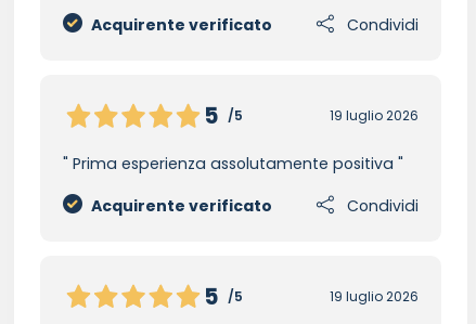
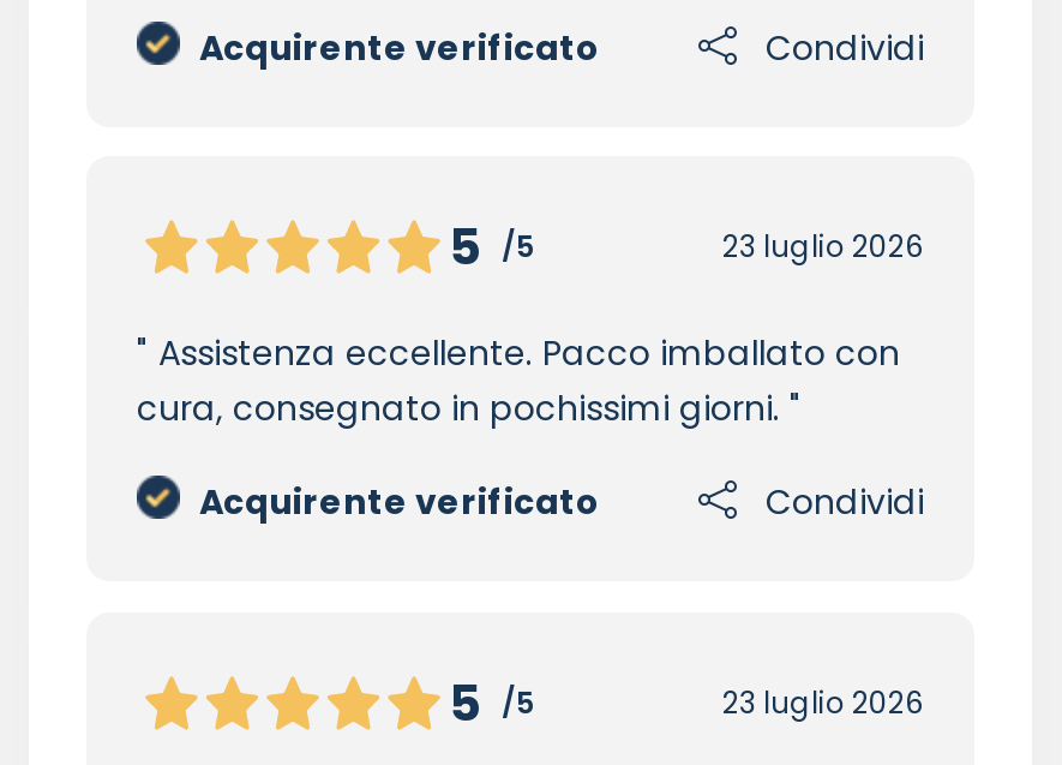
[330,106,419,125] 19 luglio 2026 -> [722,226,924,267] 23 luglio 2026
[68,153,398,175] Prima esperienza assolutamente positiva -> [137,330,900,433] Assistenza eccellente. Pacco imballato con | cura, consegnato in pochissimi giorni.
[330,287,419,306] 19 luglio 2026 -> [722,682,924,723] 23 luglio 2026

